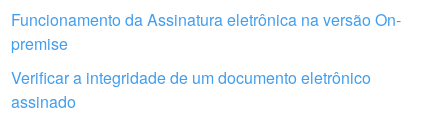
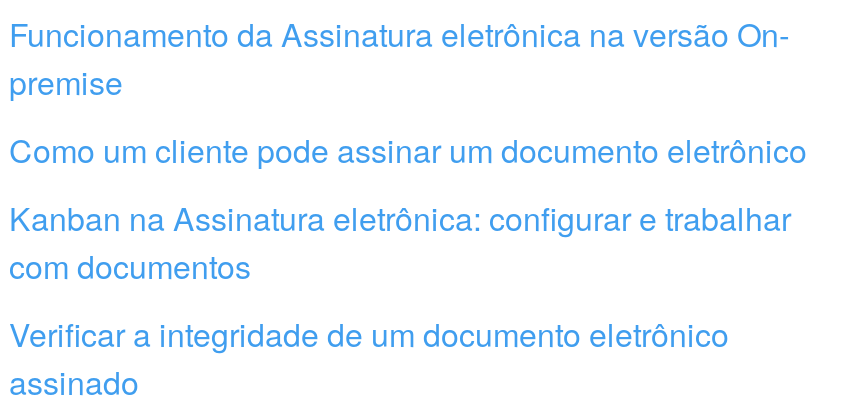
none -> [9,127,807,289] Como um cliente pode assinar um documento eletrônico | Kanban na Assinatura eletrônica: configurar e trabalhar | com documentos

